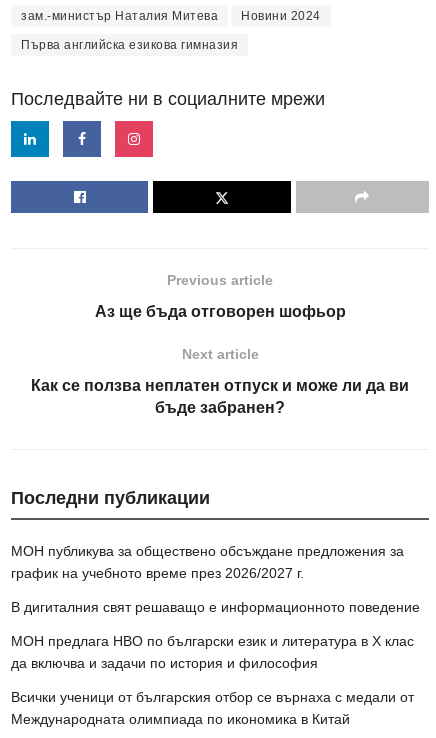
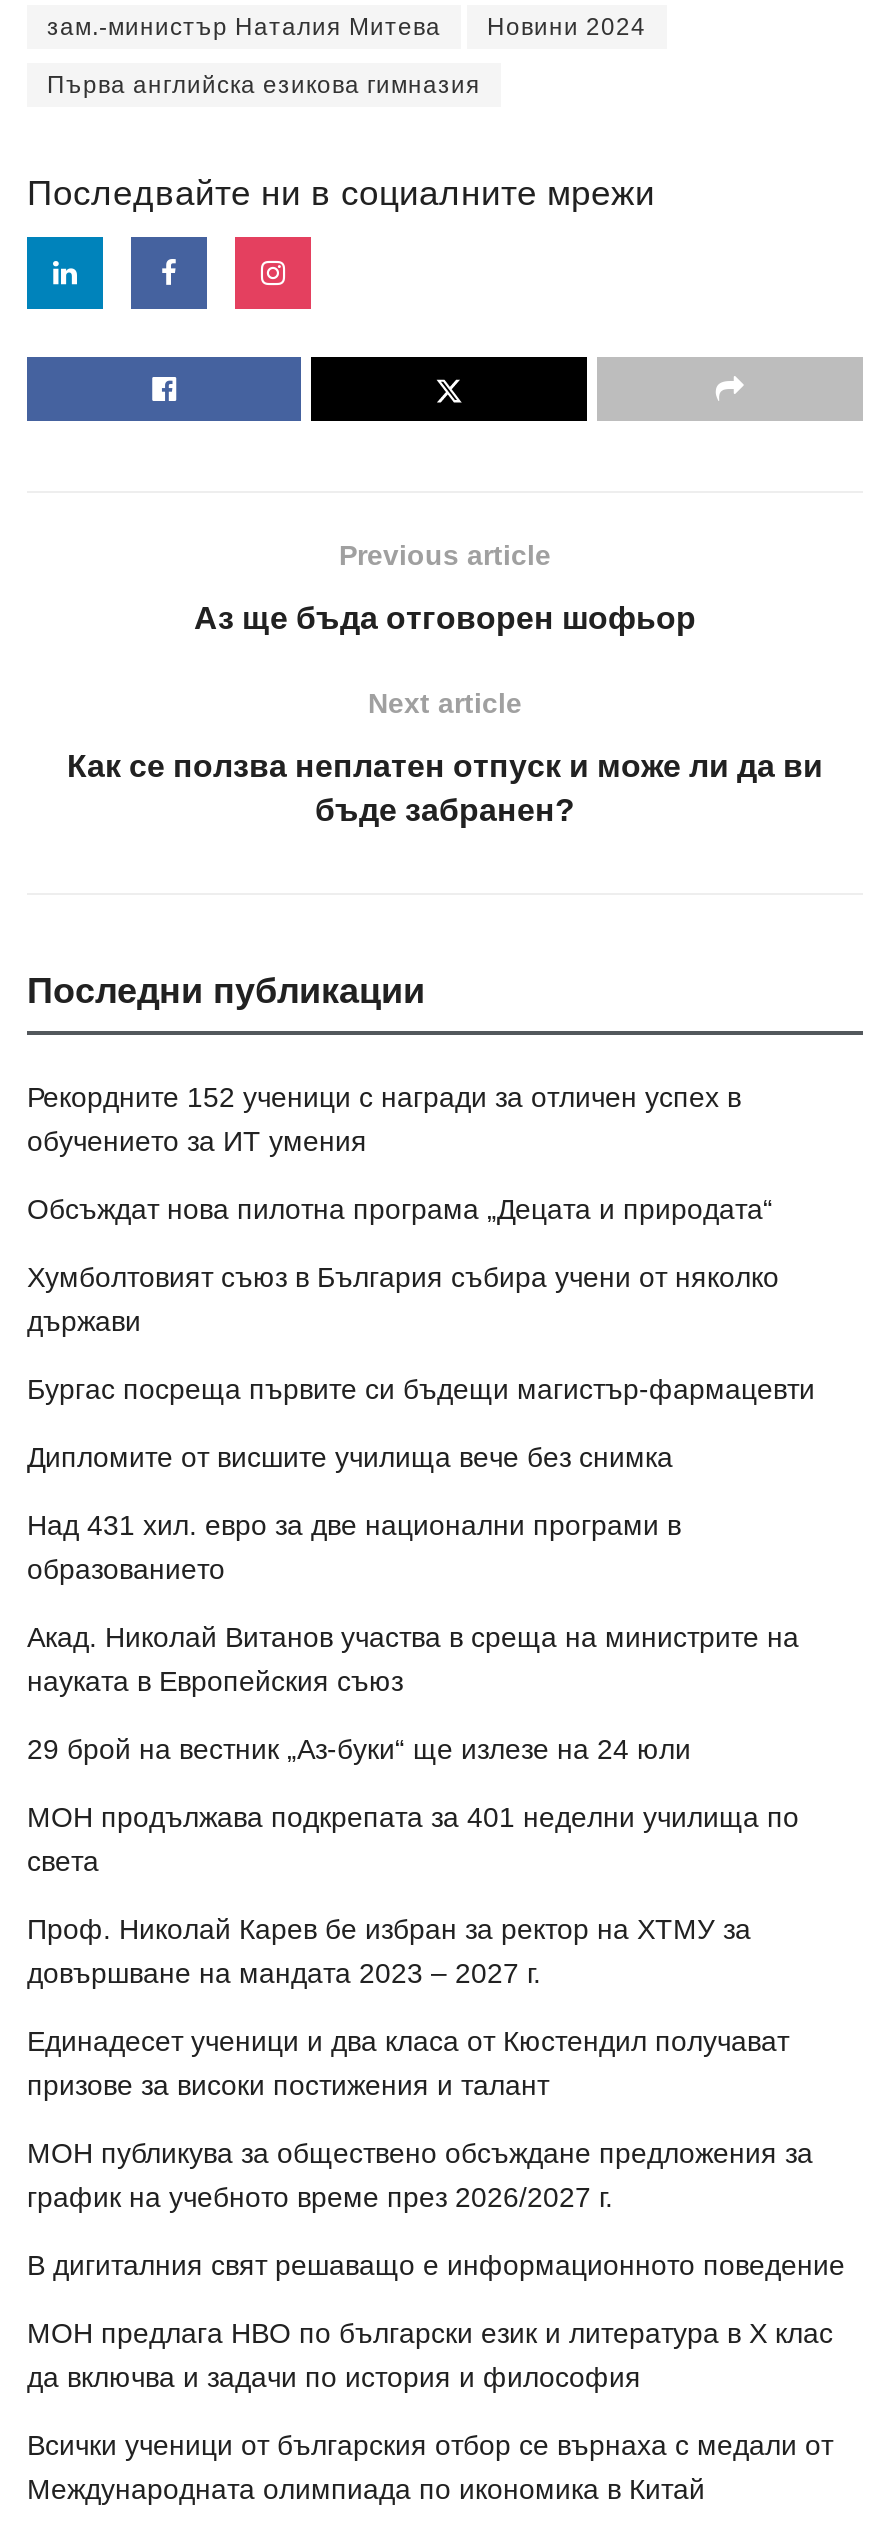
none -> [27,1081,815,2101] Рекордните 152 ученици с награди за отличен успех в | обучението за ИТ умения | Обсъждат нова пилотна програма „Децата и природата“ | Хумболтовият съюз в България събира учени от няколко | държави | Бургас посреща първите си бъдещи магистър-фармацевти | Дипломите от висшите училища вече без снимка | Над 431 хил. евро за две национални програми в | образованието | Акад. Николай Витанов участва в среща на министрите на | науката в Европейския съюз | 29 брой на вестник „Аз-буки“ ще излезе на 24 юли | МОН продължава подкрепата за 401 неделни училища по | света | Проф. Николай Карев бе избран за ректор на ХТМУ за | довършване на мандата 2023 – 2027 г. | Единадесет ученици и два класа от Кюстендил получават | призове за високи постижения и талант

